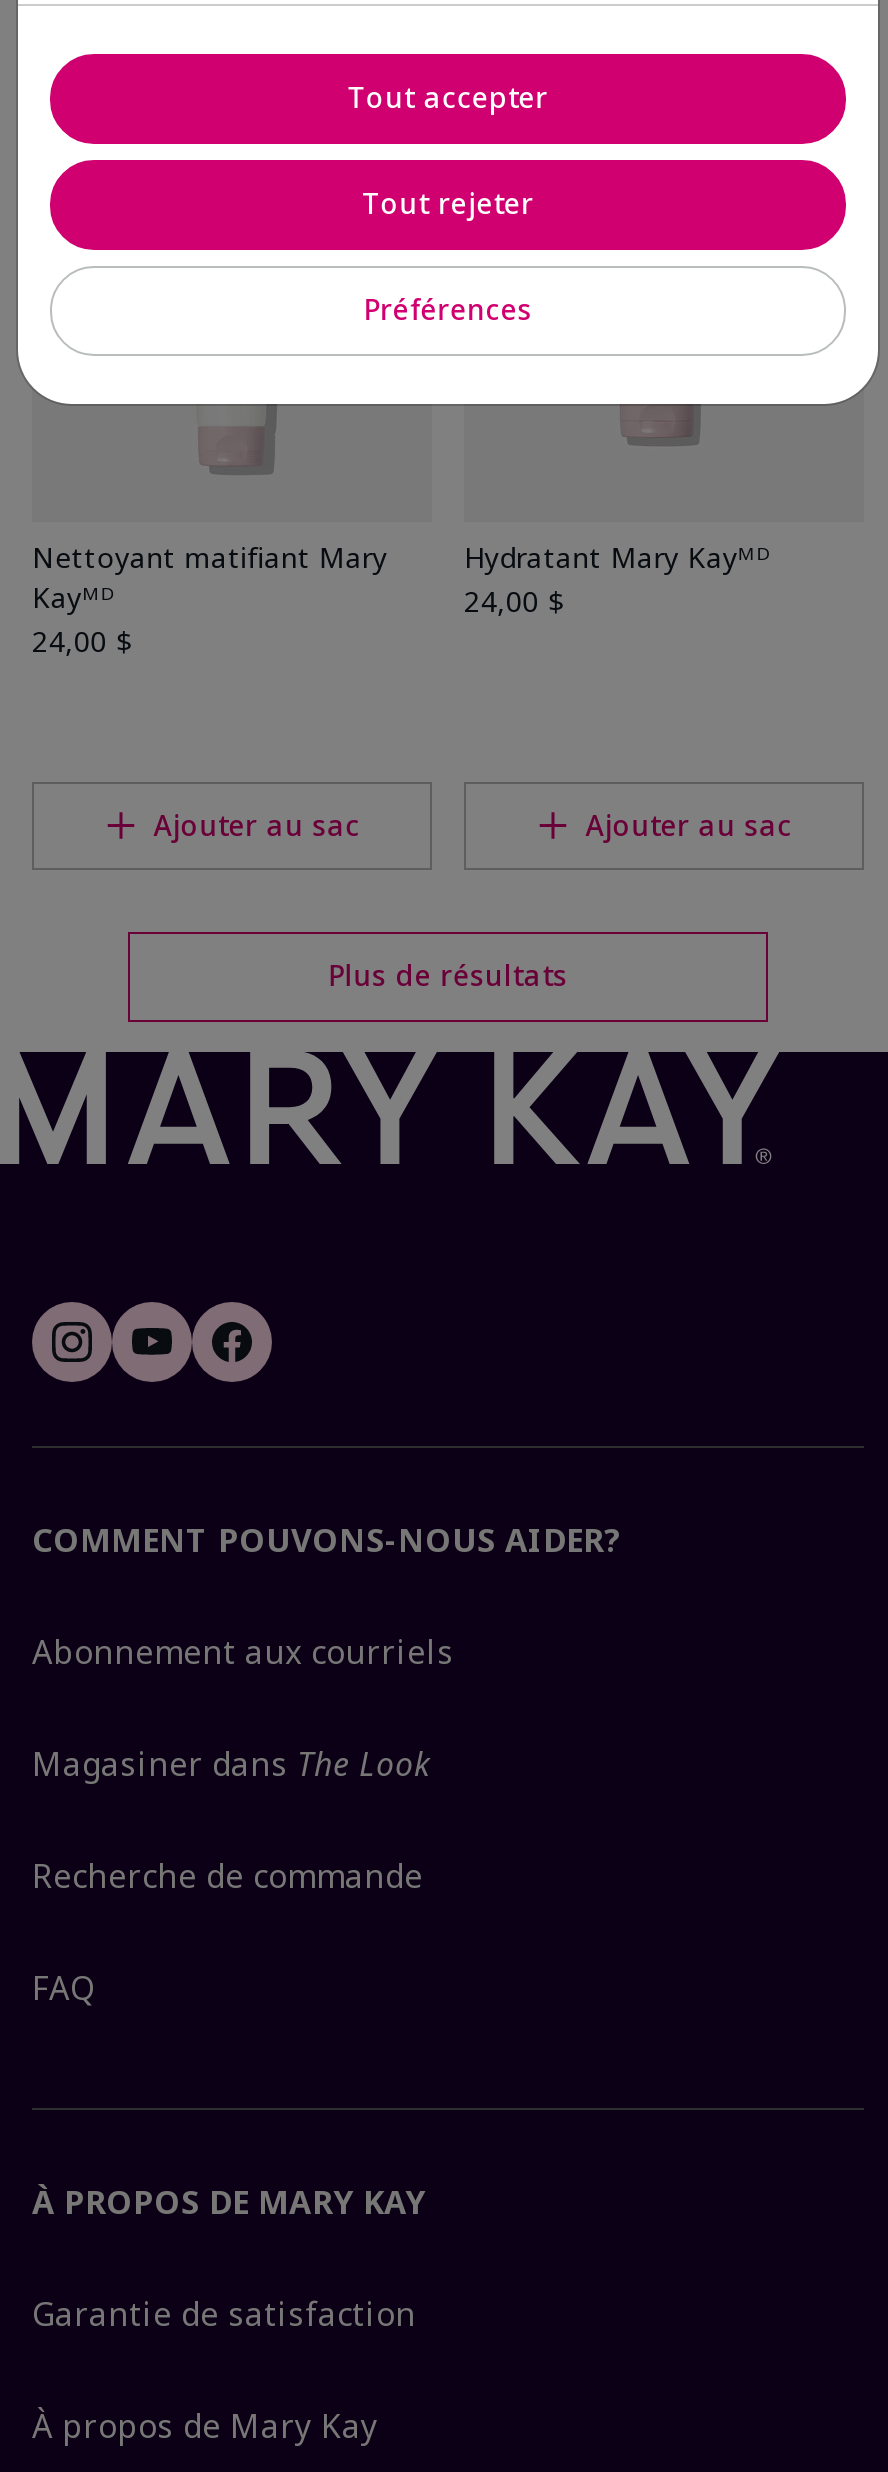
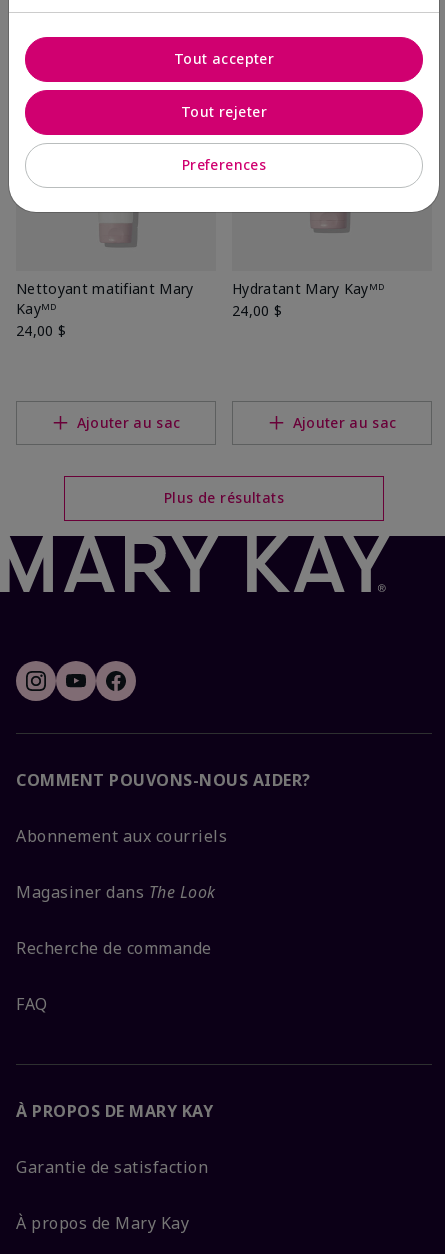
[363,290,533,328] Préférences -> [182,155,266,174] Preferences

